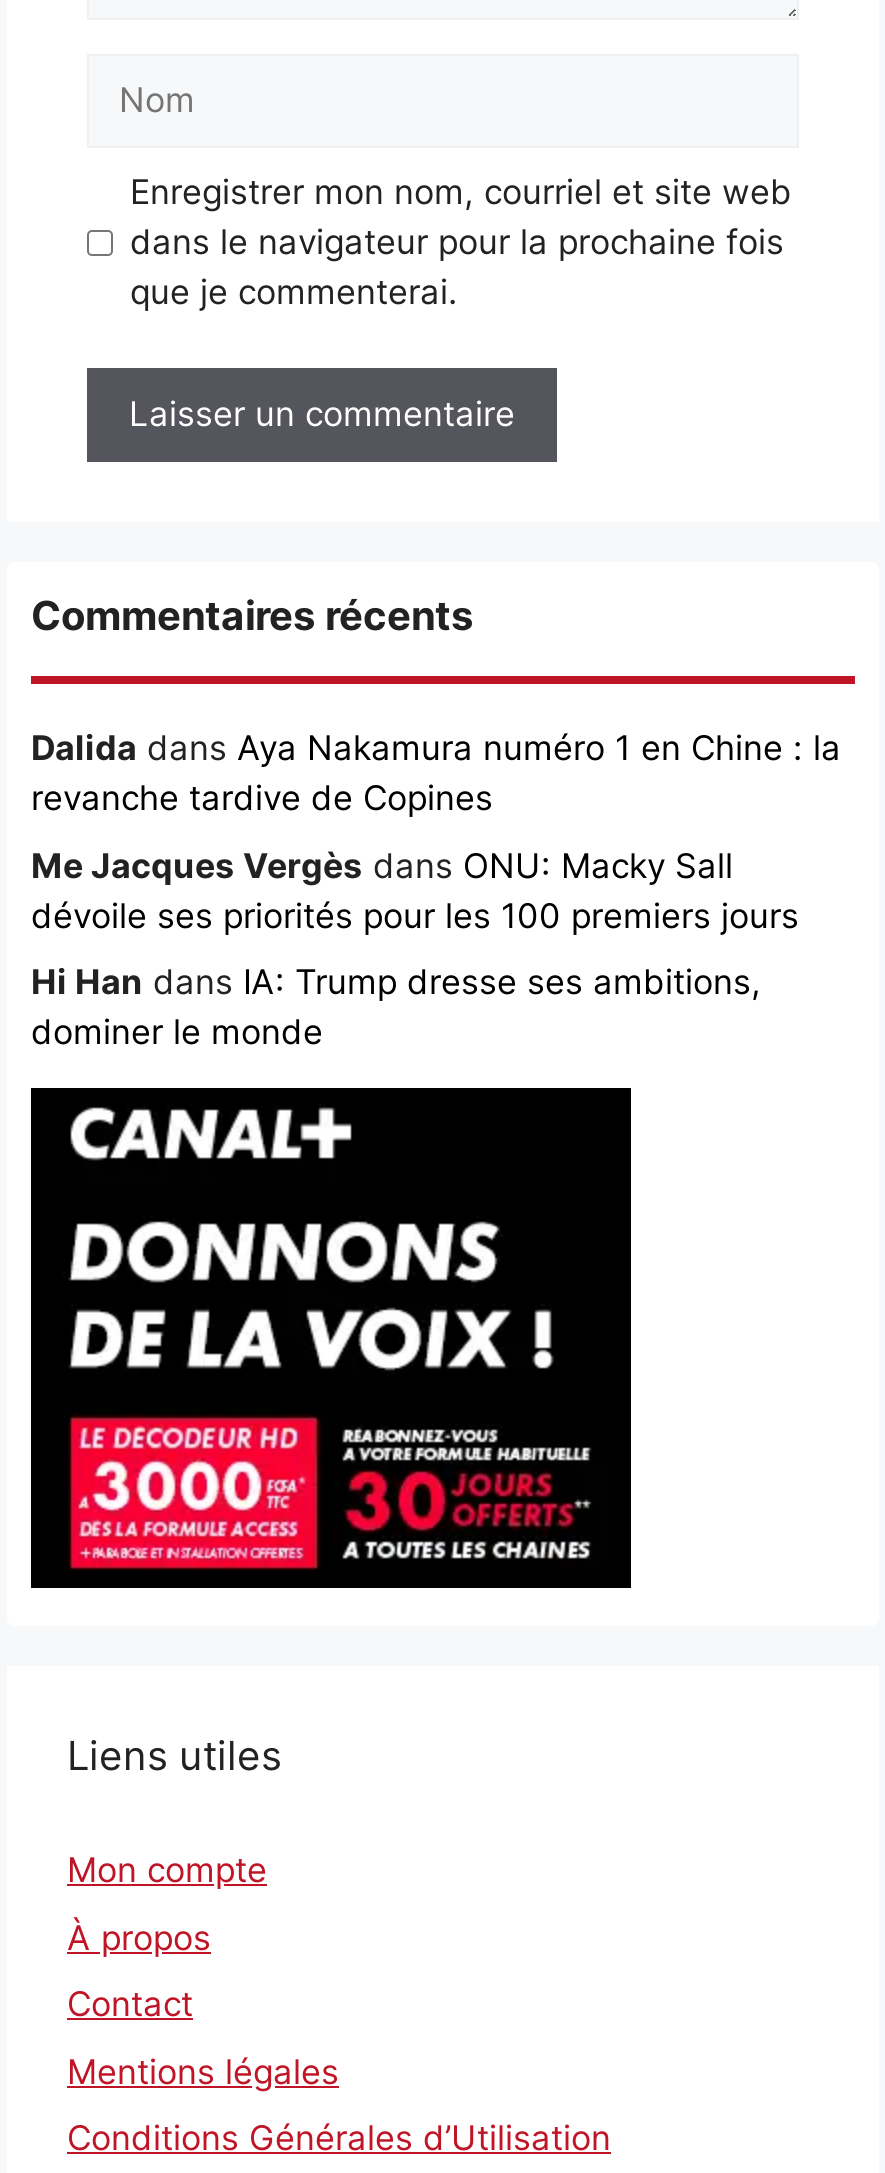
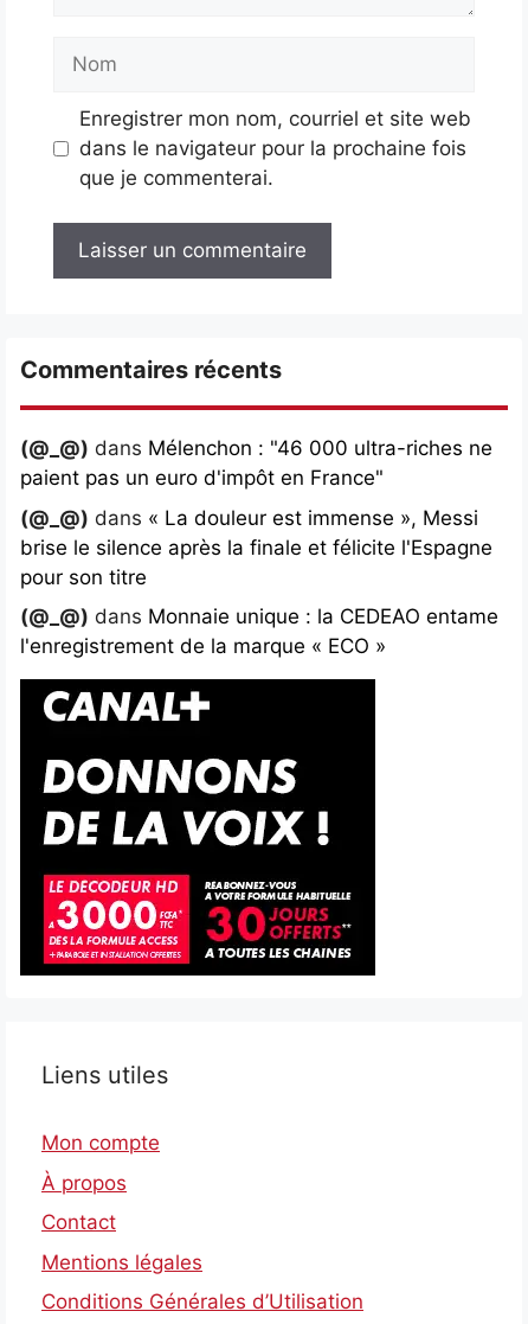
[31,728,841,818] Dalida dans Aya Nakamura numéro 1 en Chine : la | revanche tardive de Copines -> [20,436,492,490] (@_@) dans Mélenchon : "46 000 ultra-riches ne | paient pas un euro d'impôt en France"
[31,845,799,935] Me Jacques Vergès dans ONU: Macky Sall | dévoile ses priorités pour les 100 premiers jours -> [20,506,492,589] (@_@) dans « La douleur est immense », Messi | brise le silence après la finale et félicite l'Espagne | pour son titre
[31,962,761,1052] Hi Han dans IA: Trump dresse ses ambitions, | dominer le monde -> [20,605,498,658] (@_@) dans Monnaie unique : la CEDEAO entame | l'enregistrement de la marque « ECO »

